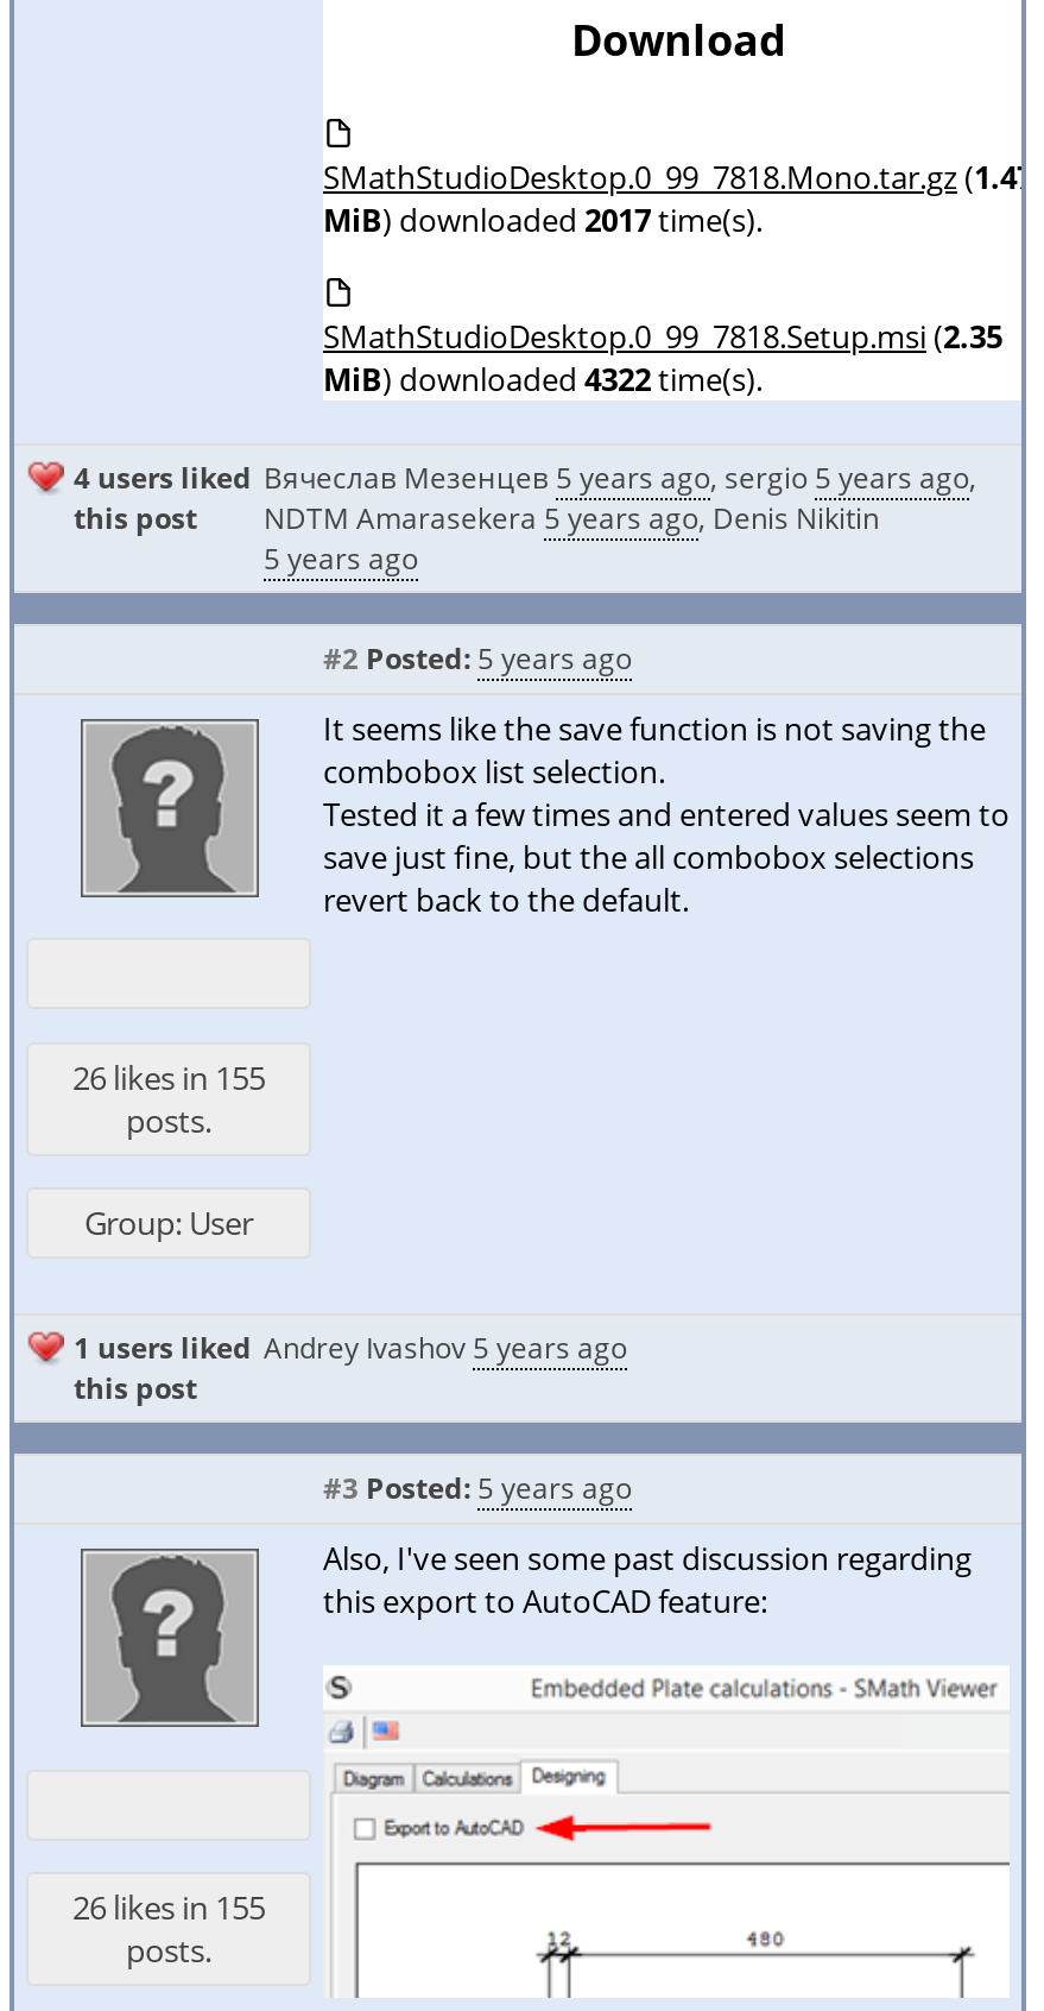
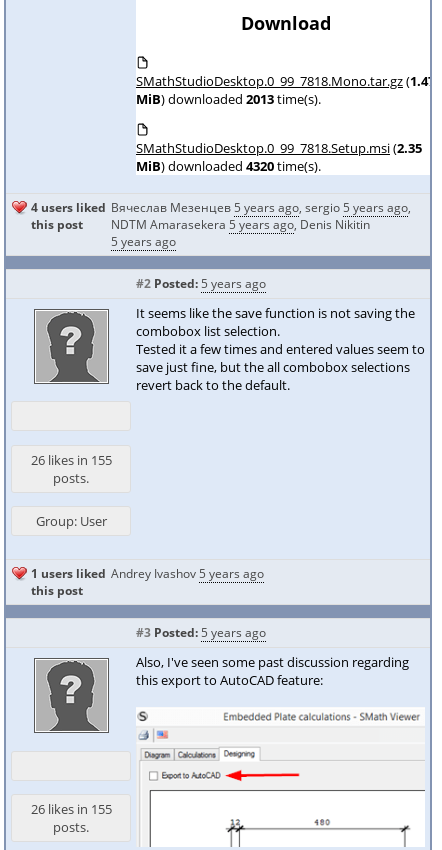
[323,197,763,240] MiB) downloaded 2017time(s). -> [136,89,321,107] MiB) downloaded 2013time(s).
[323,358,763,401] MiB) downloaded 4322time(s). -> [136,157,321,175] MiB) downloaded 4320time(s).

